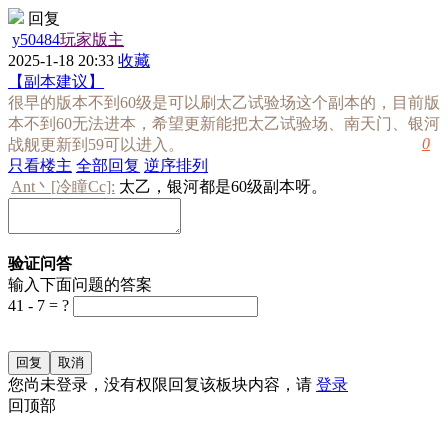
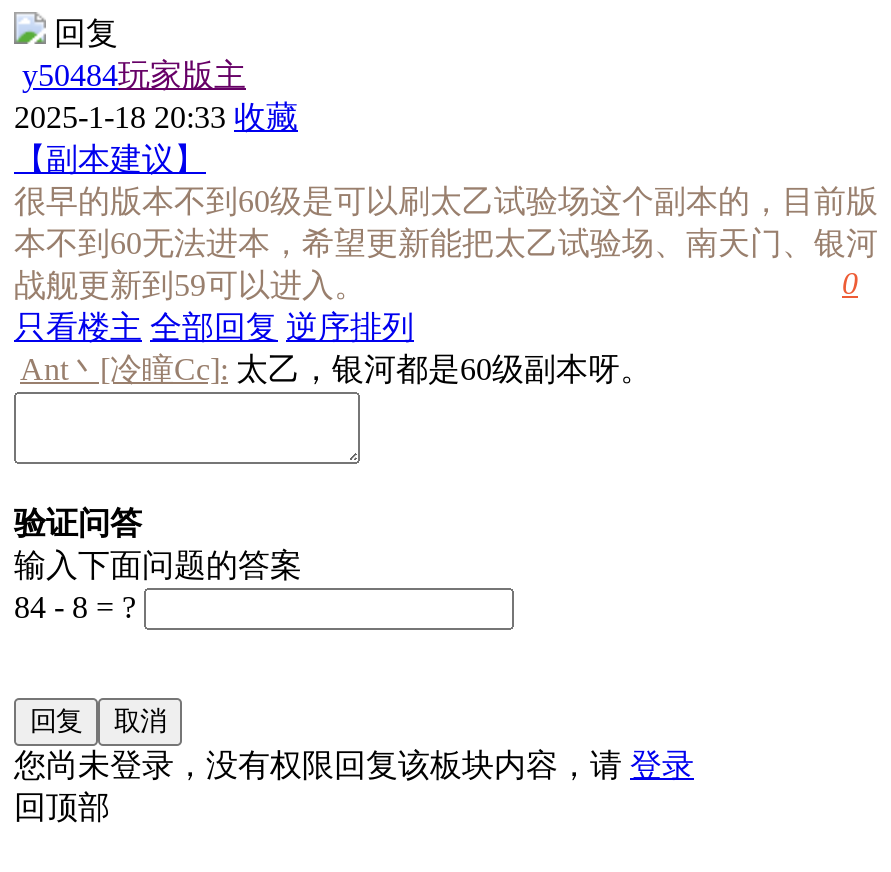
[8,297,69,314] 41 - 7 = ? -> [14,590,136,624] 84 - 8 = ?

